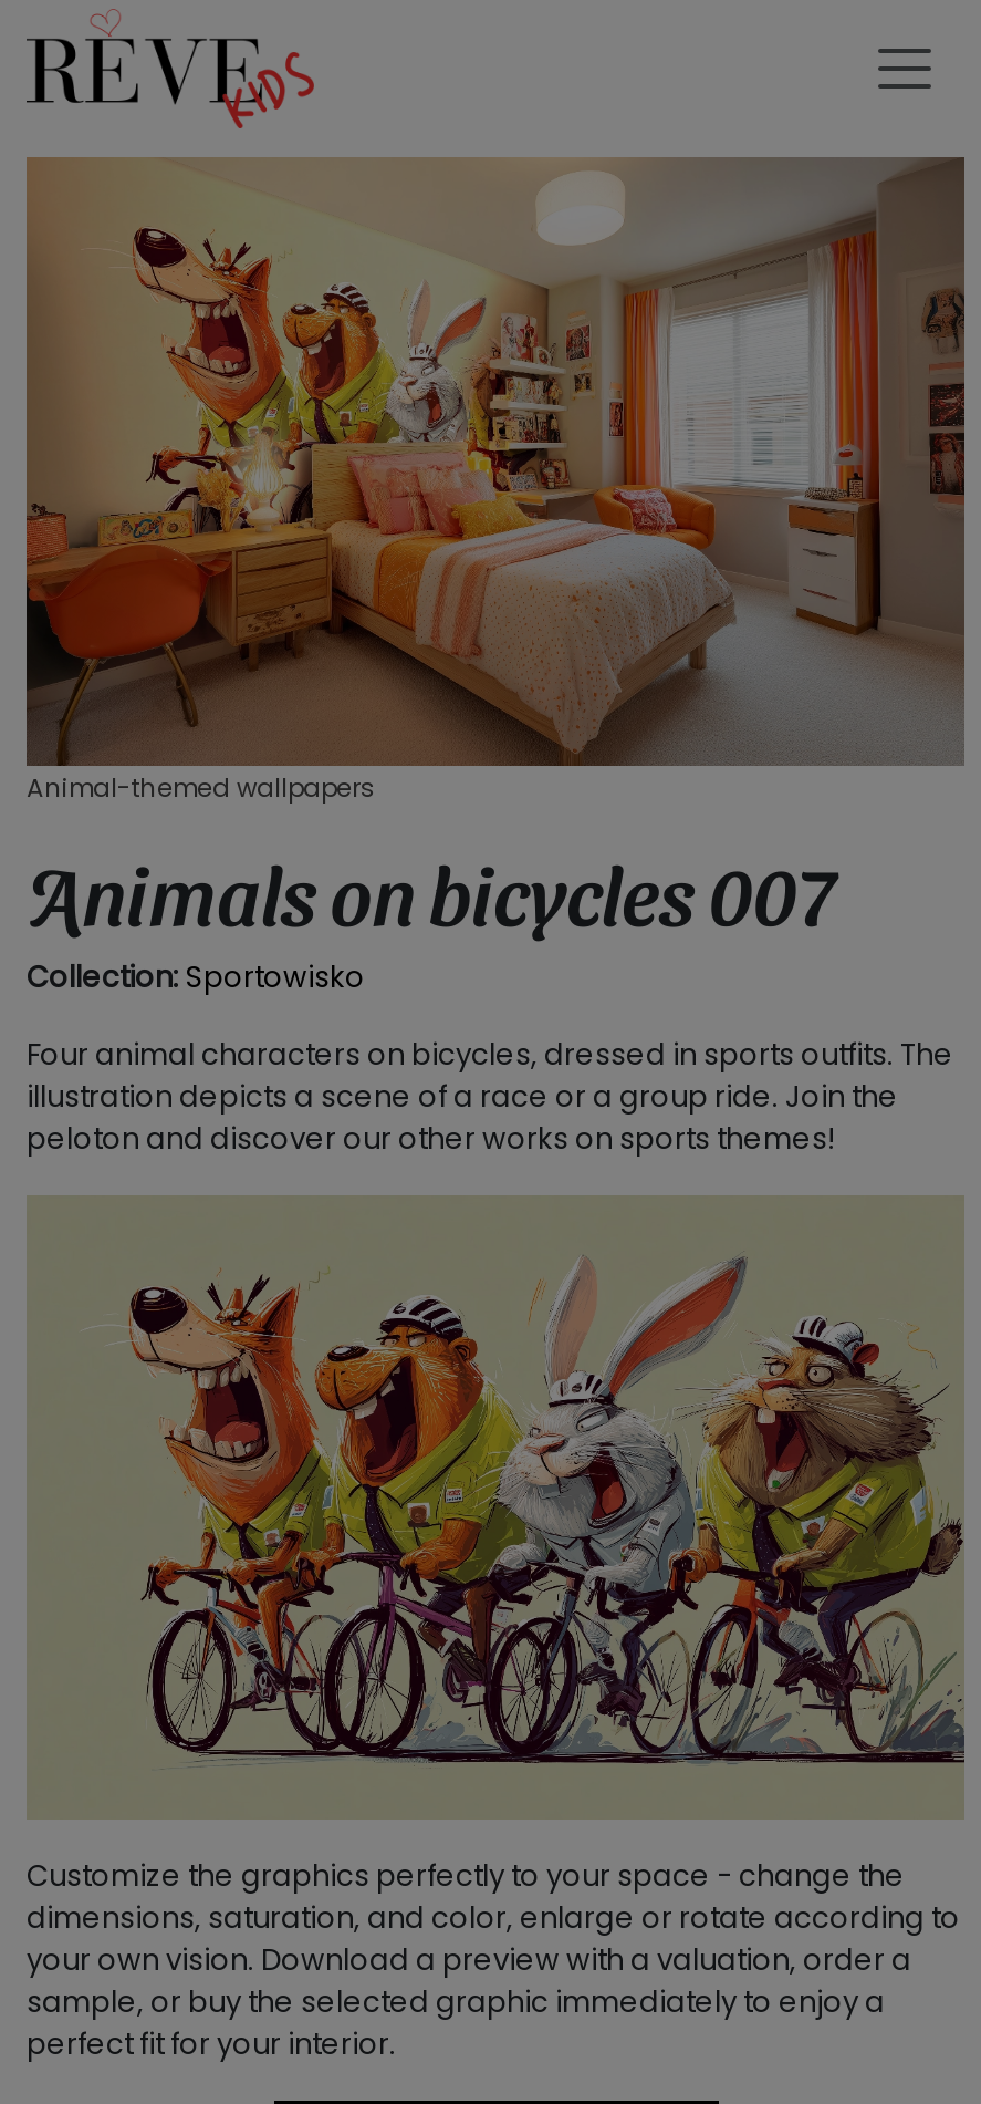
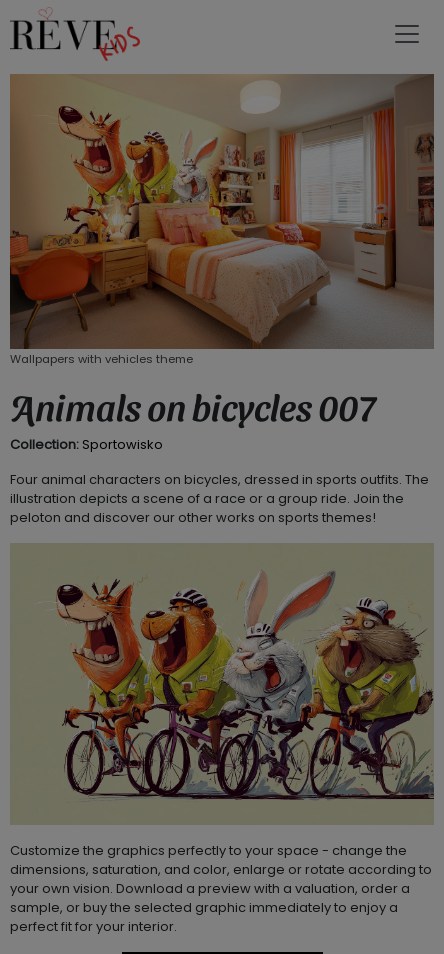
[27,770,376,805] Animal-themed wallpapers -> [10,351,193,367] Wallpapers with vehicles theme

